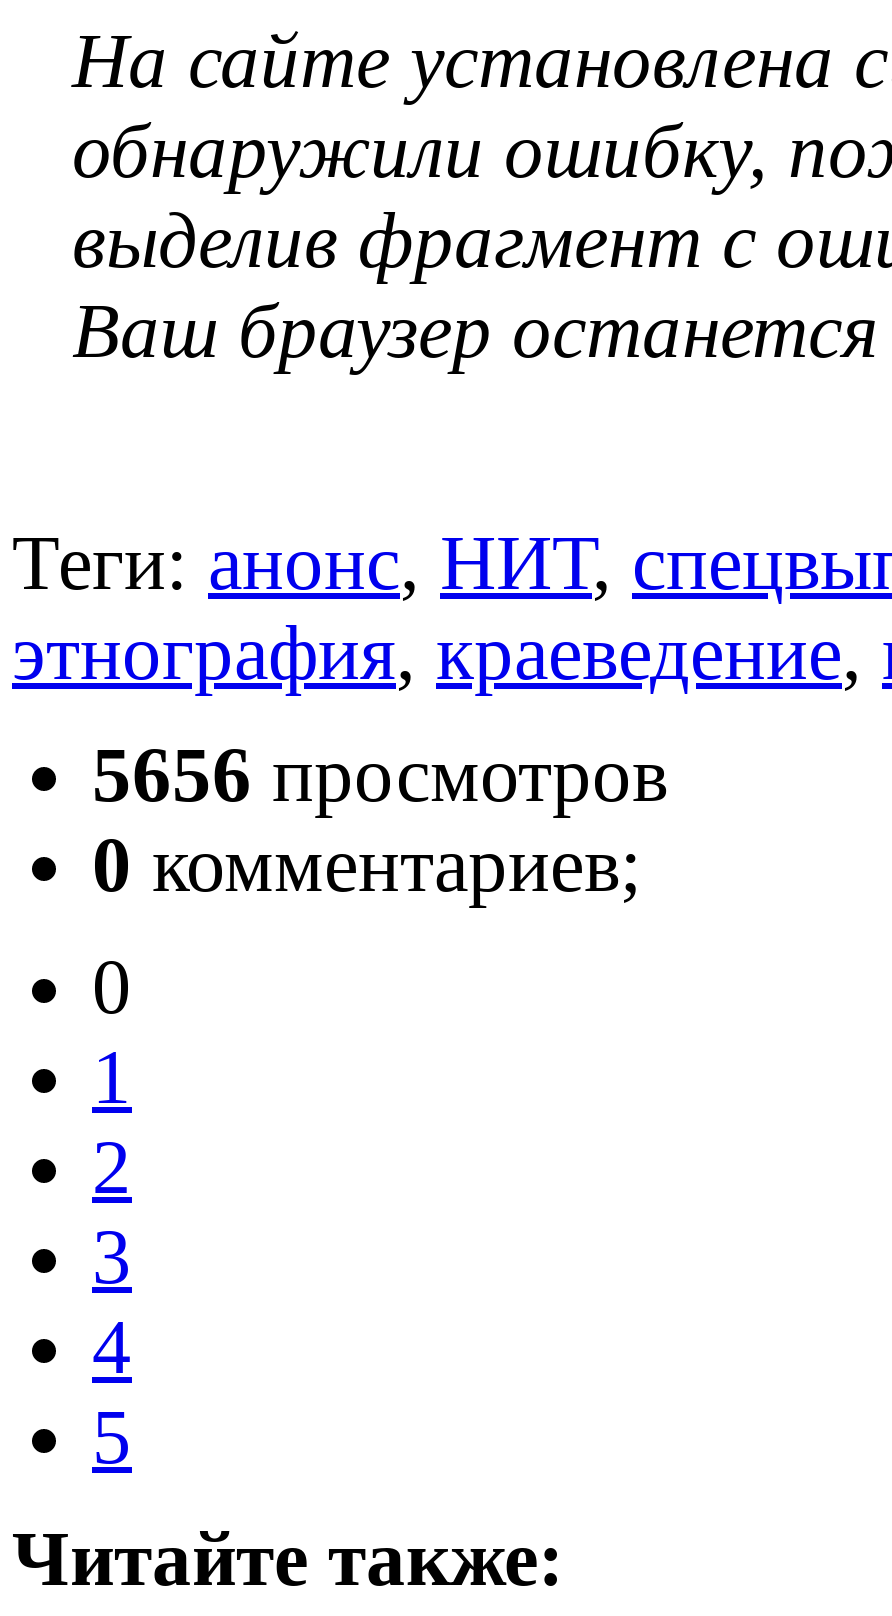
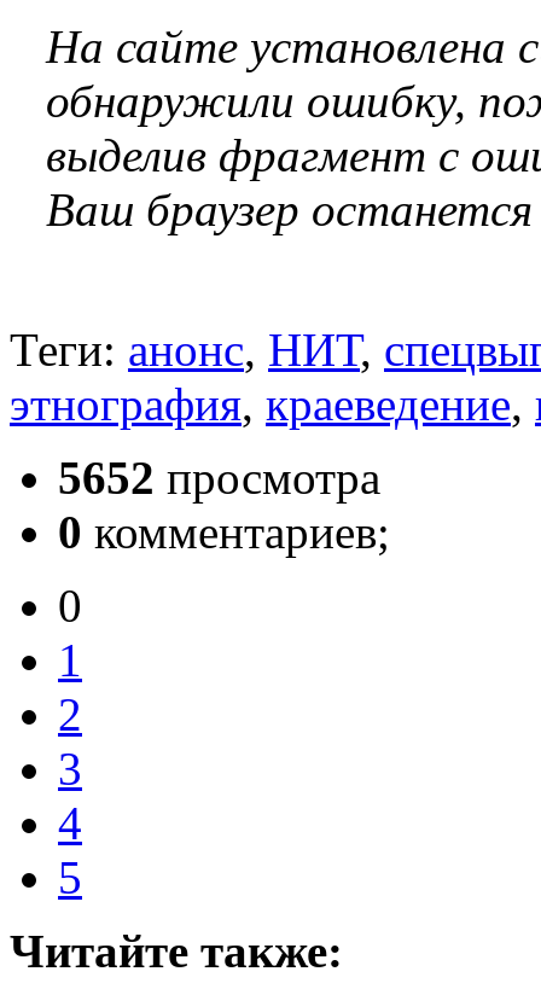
[92,731,688,817] 5656 просмотров -> [58,451,392,503] 5652 просмотра

